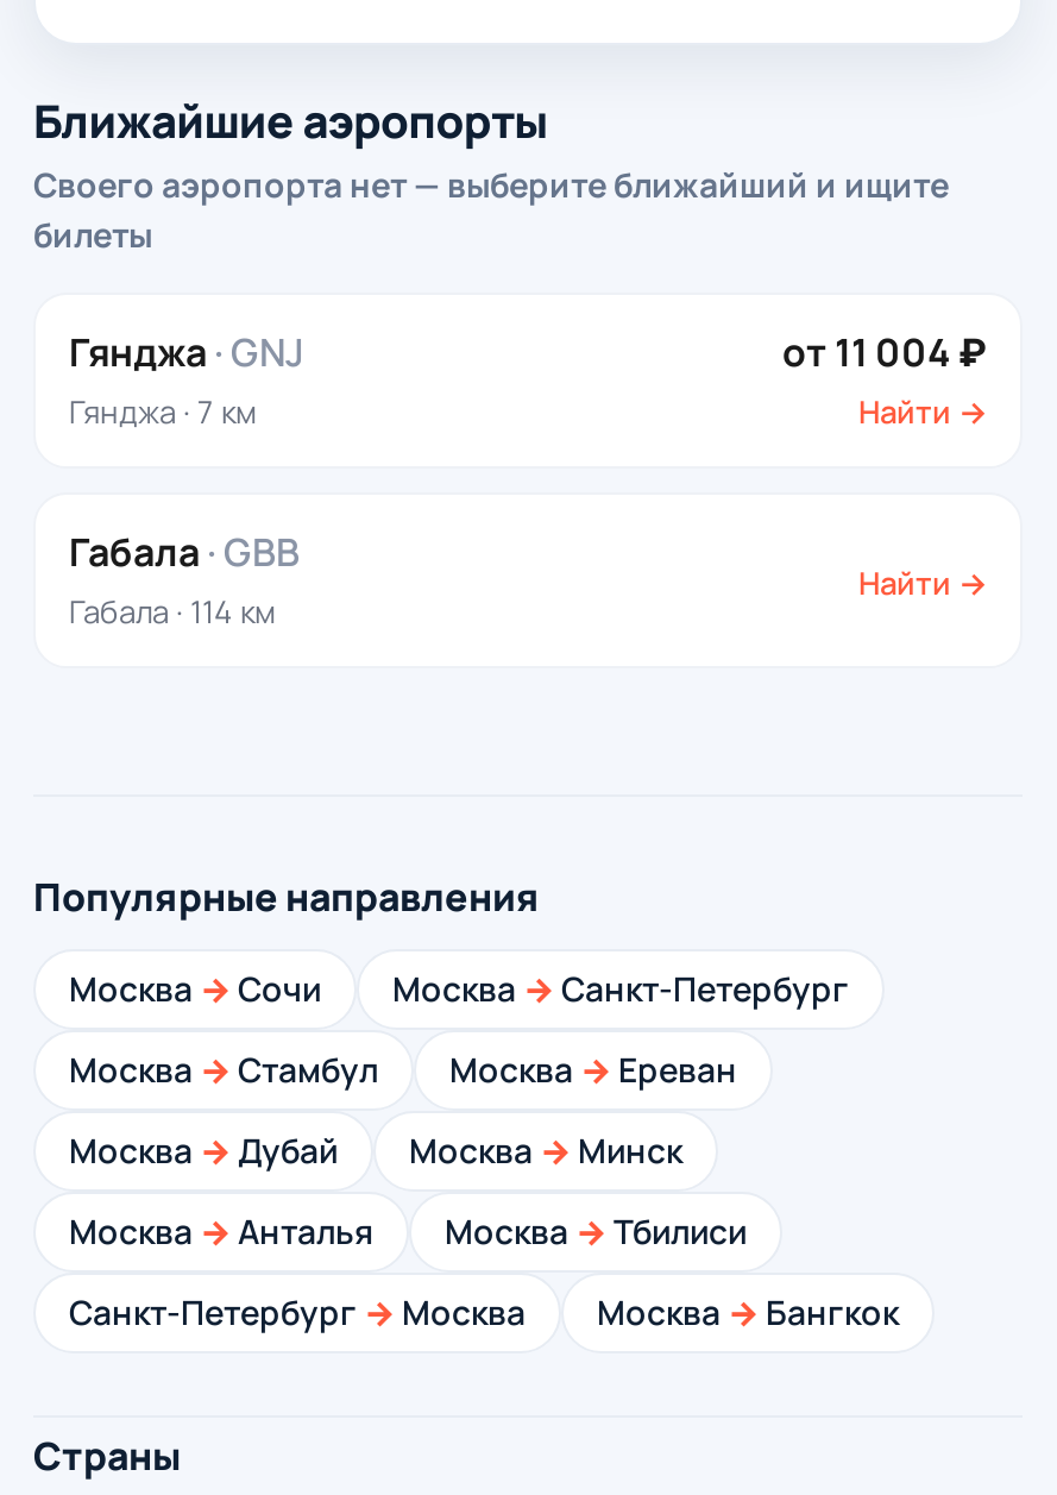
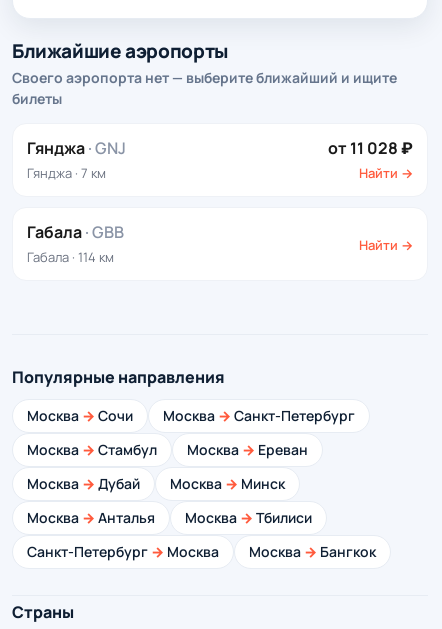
[782,326,987,378] от 11 004 ₽ -> [328,137,413,159] от 11 028 ₽

